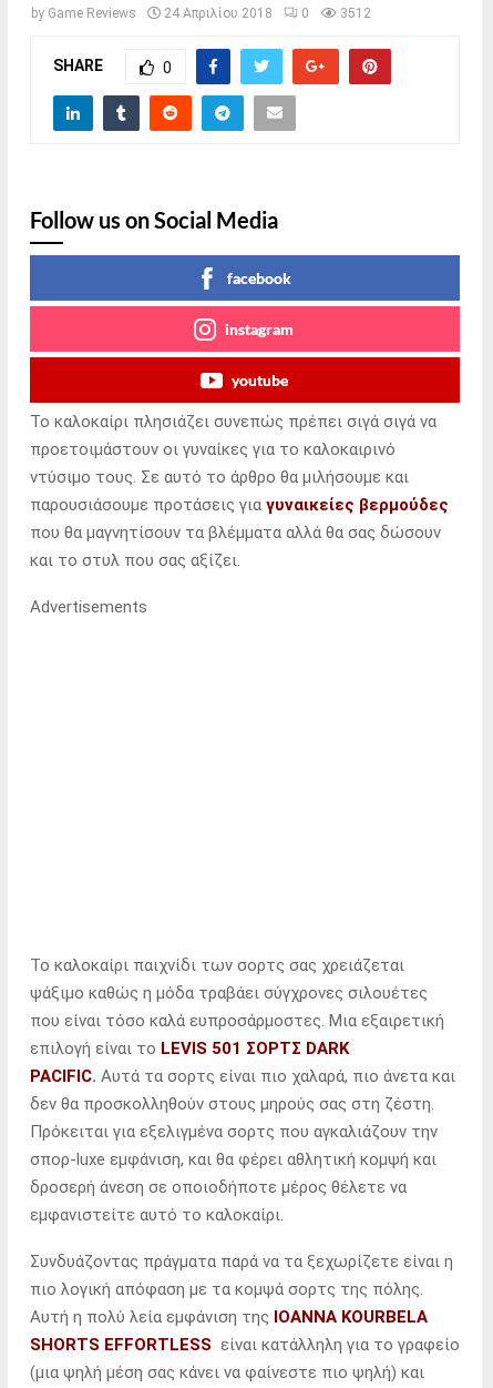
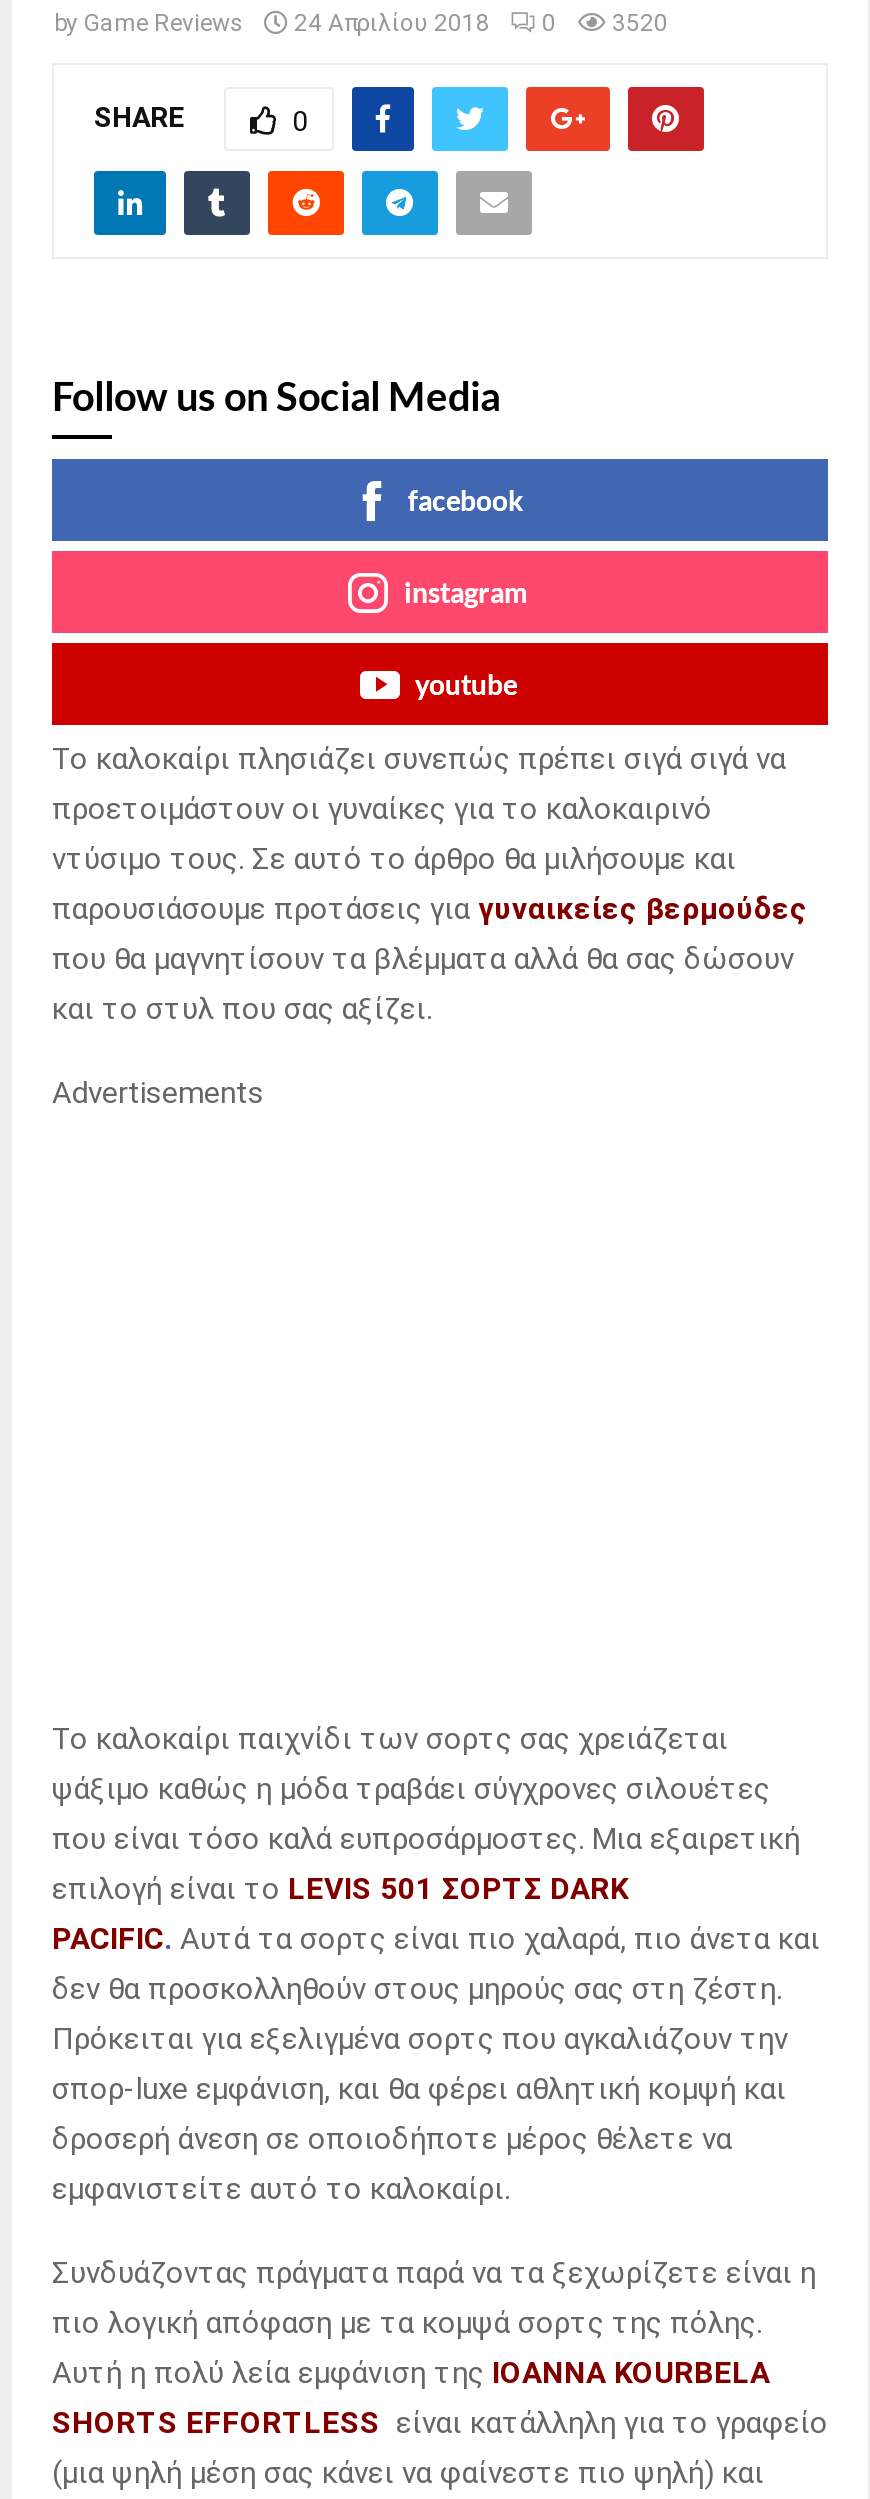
[31,6,371,21] by Game Reviews 24 Απριλίου 2018 0 3512 -> [54,9,668,37] by Game Reviews 24 Απριλίου 2018 0 3520

